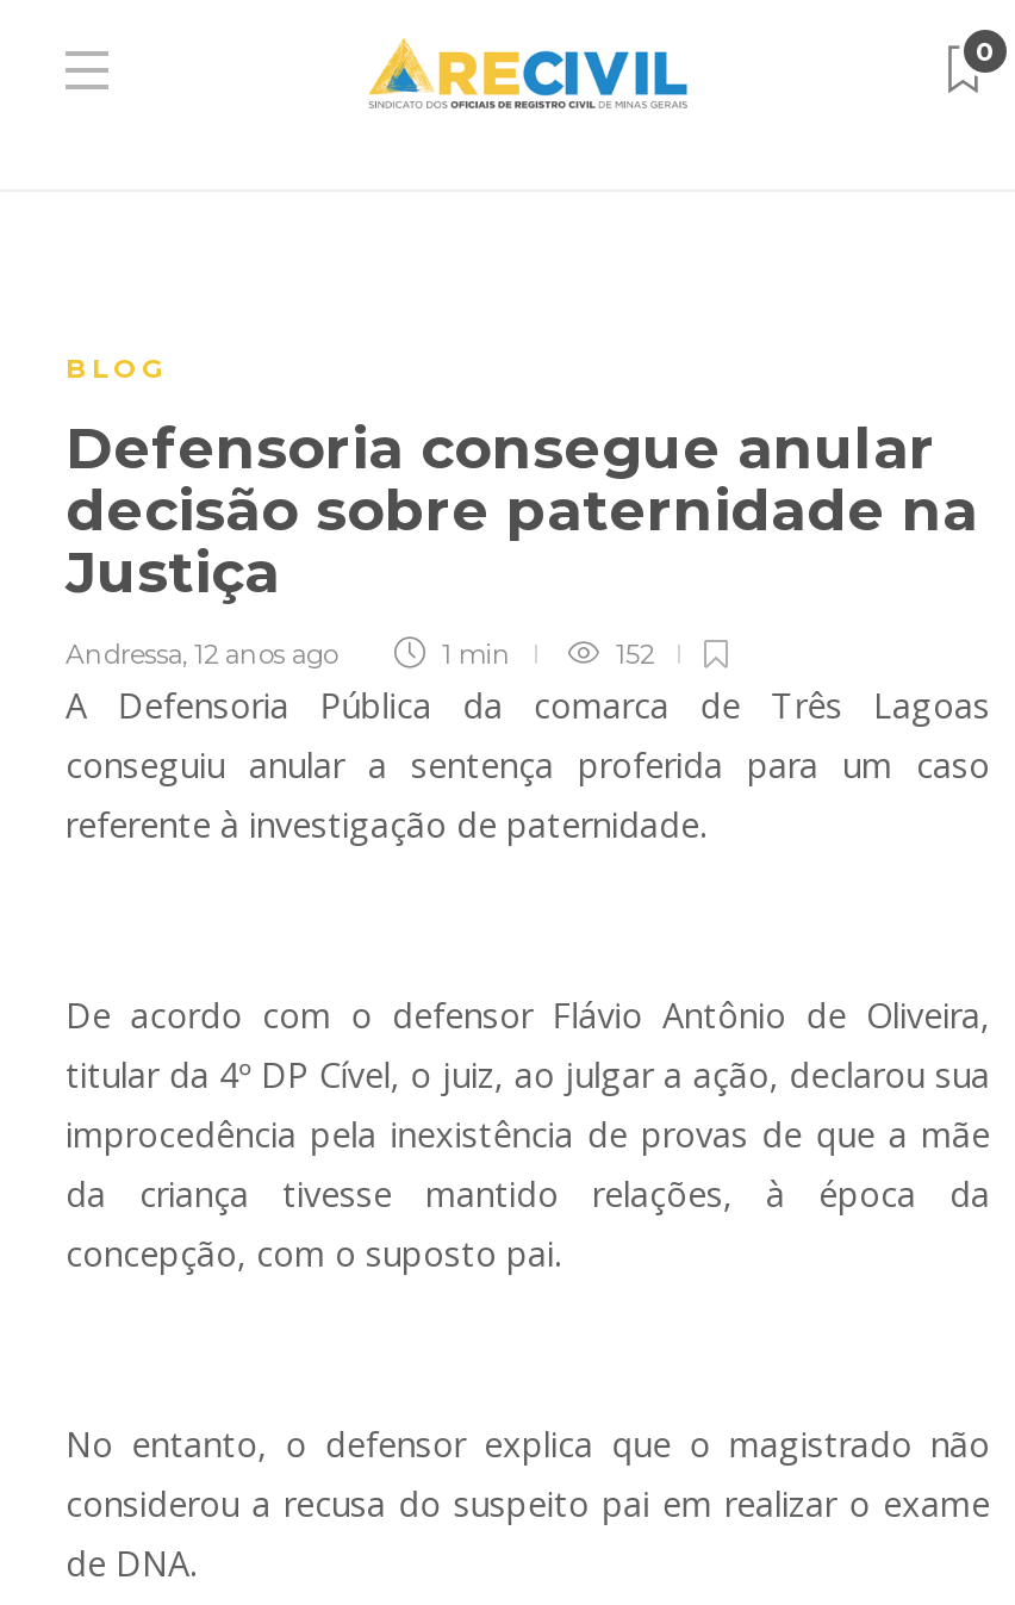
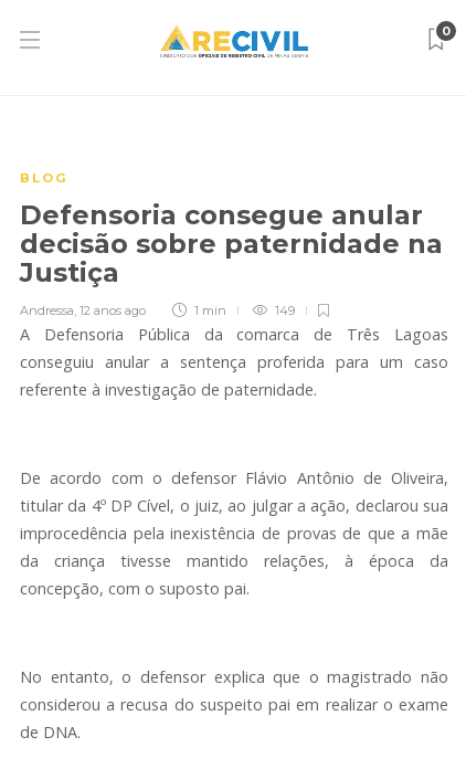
[609,637,654,671] 152 -> [272,303,295,318] 149

